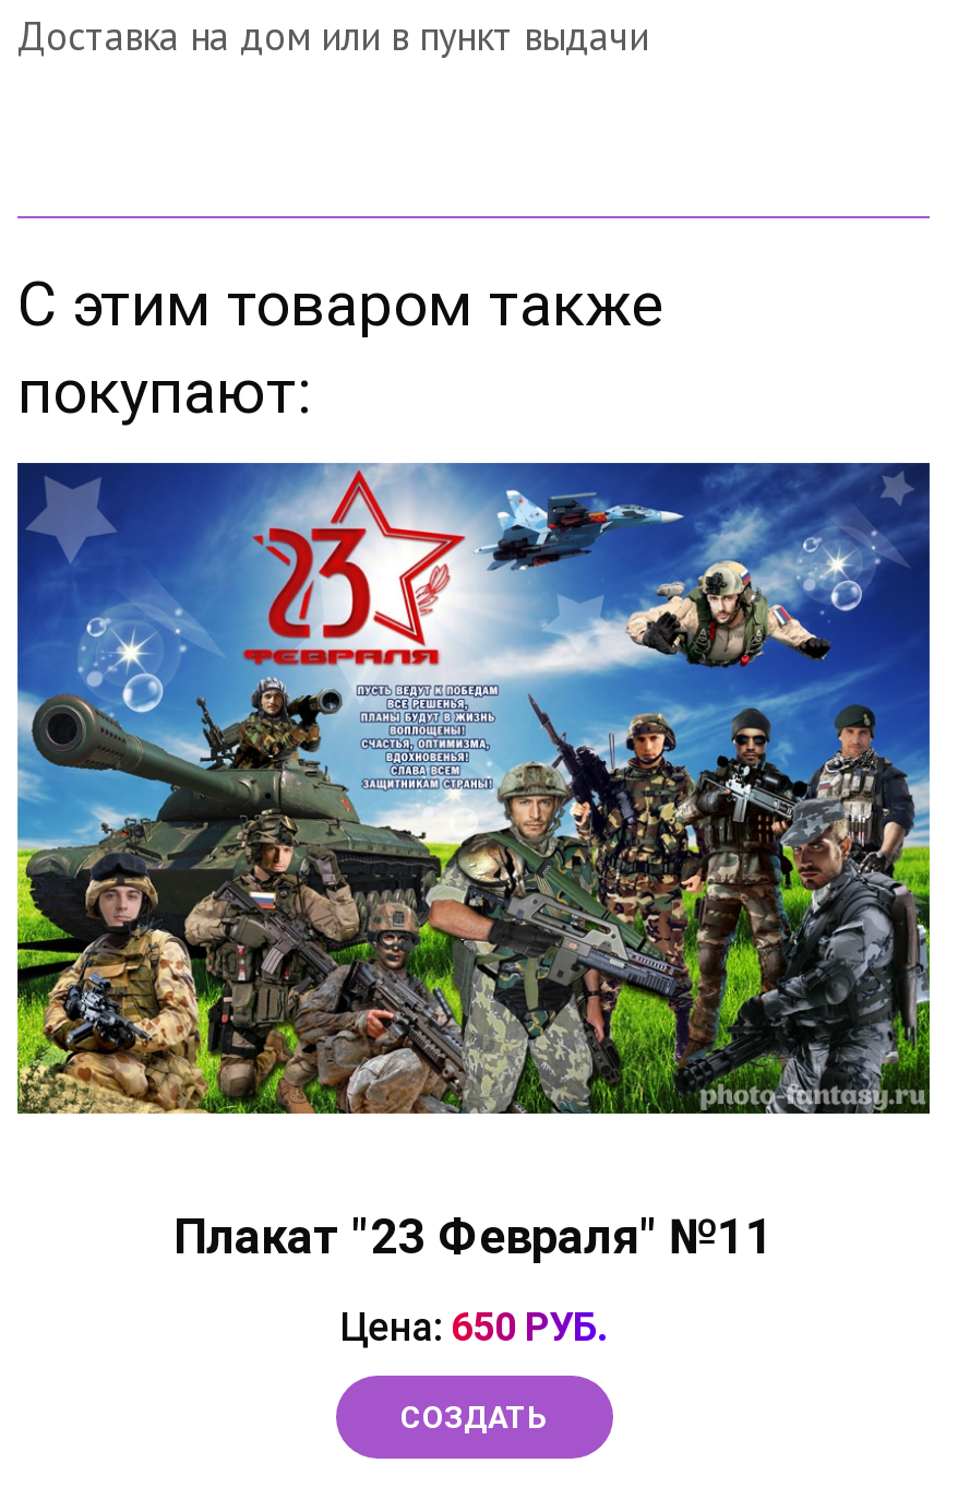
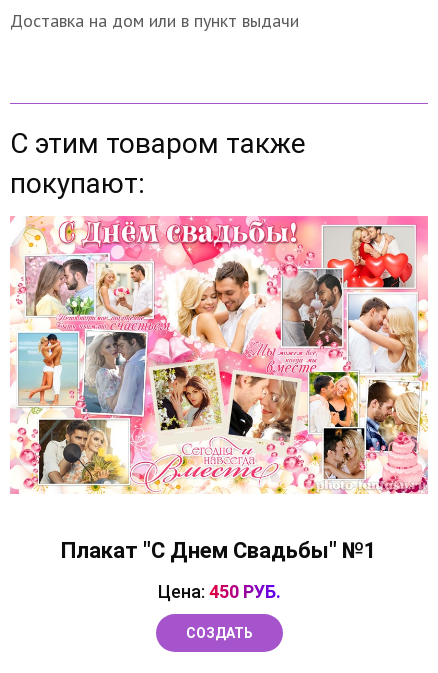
[15,461,932,1116] [image] -> [10,215,429,495] [image]
[173,1210,774,1265] Плакат "23 Февраля" №11 -> [61,538,377,563] Плакат "С Днем Свадьбы" №1
[339,1304,608,1350] Цена: 650 РУБ. -> [157,581,280,602] Цена: 450 РУБ.

